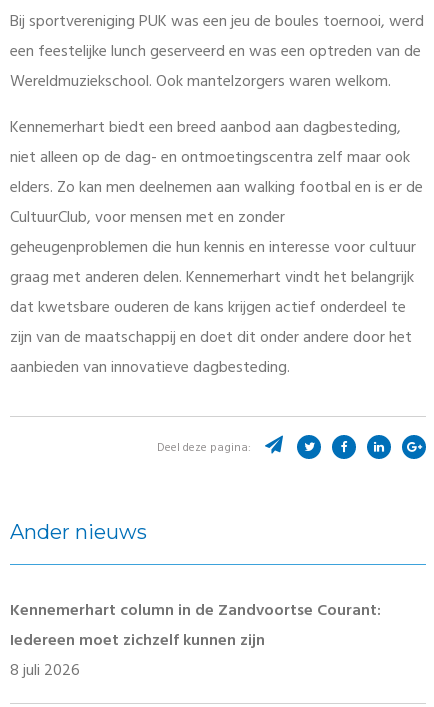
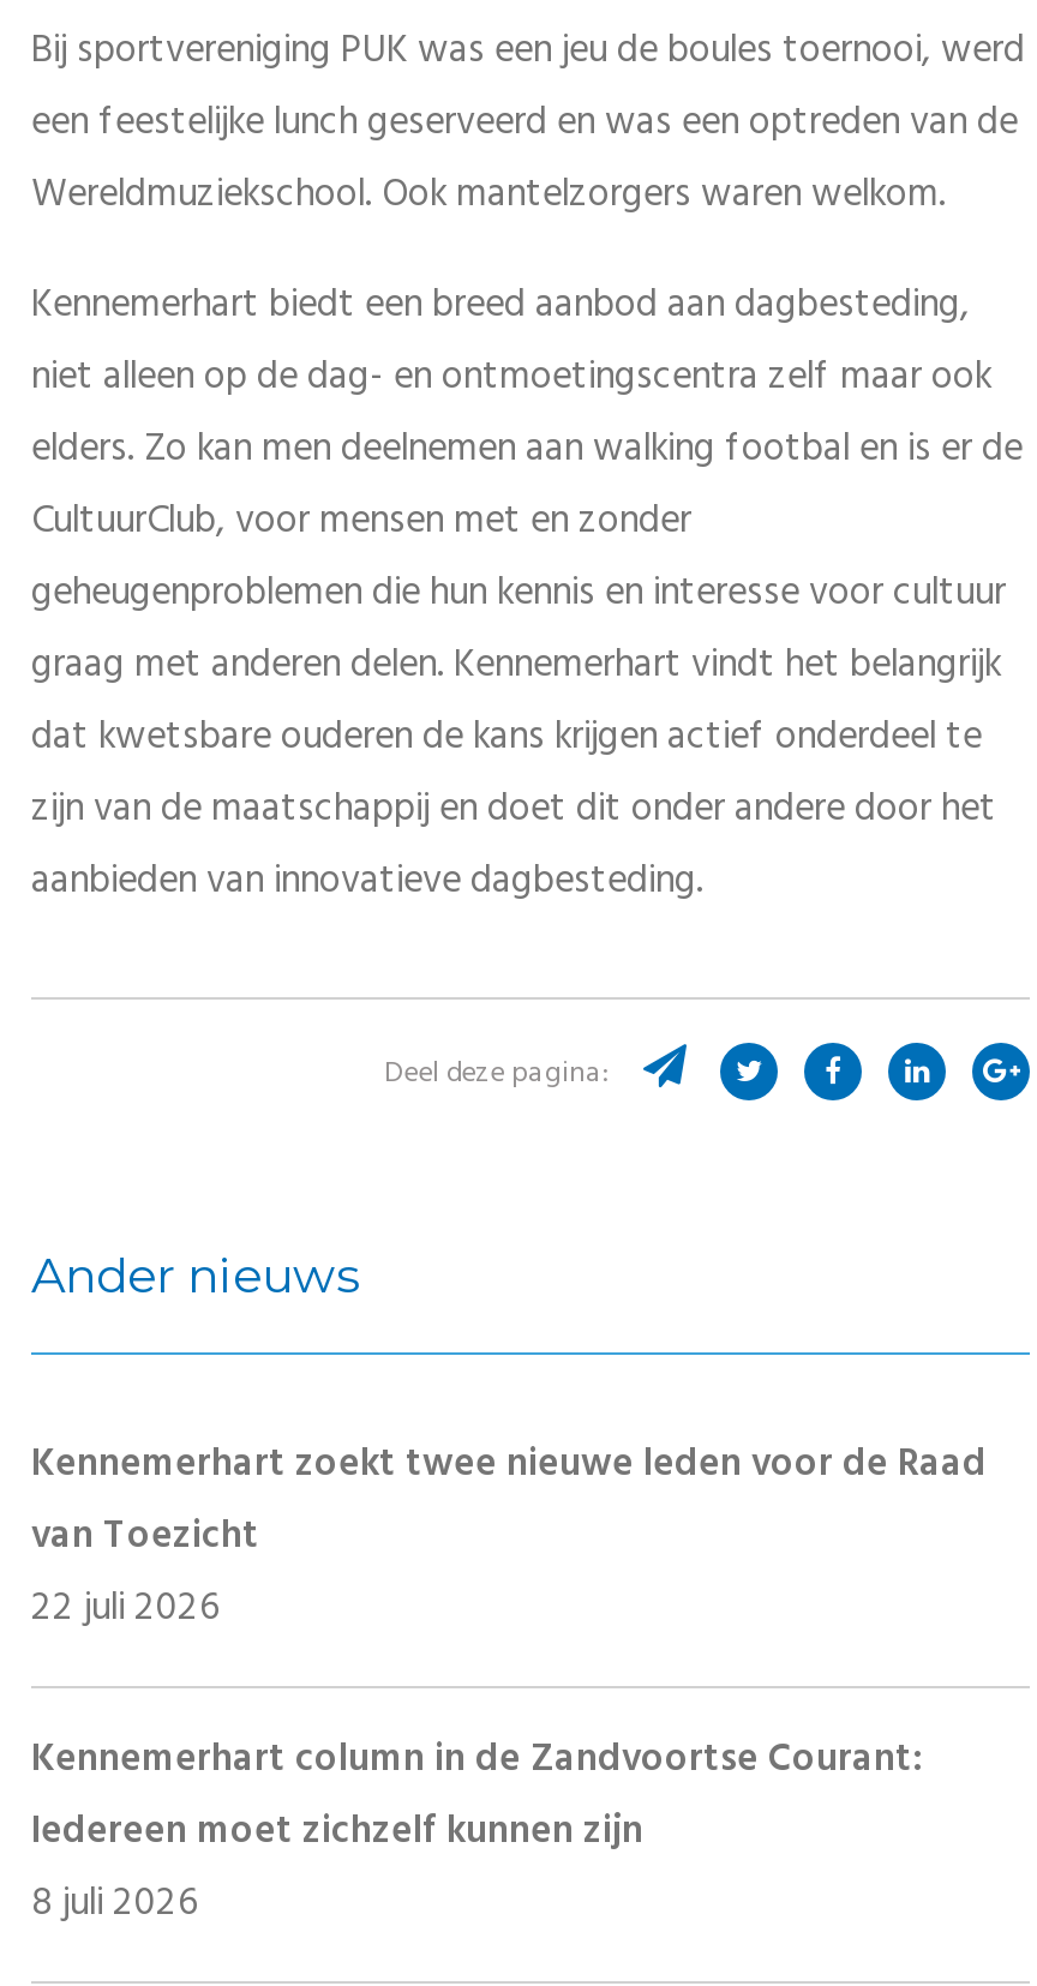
none -> [31,1432,987,1648] Kennemerhart zoekt twee nieuwe leden voor de Raad | van Toezicht | 22 juli 2026

